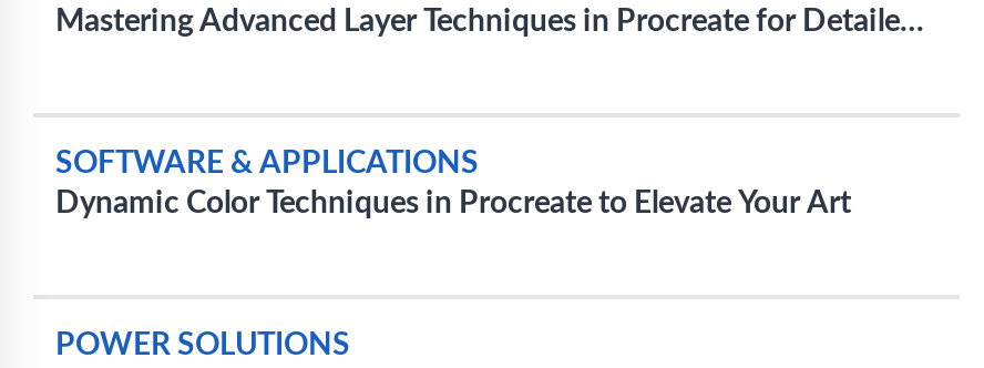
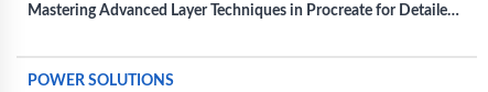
[55,149,851,219] SOFTWARE & APPLICATIONS | Dynamic Color Techniques in Procreate to Elevate Your Art -> none

